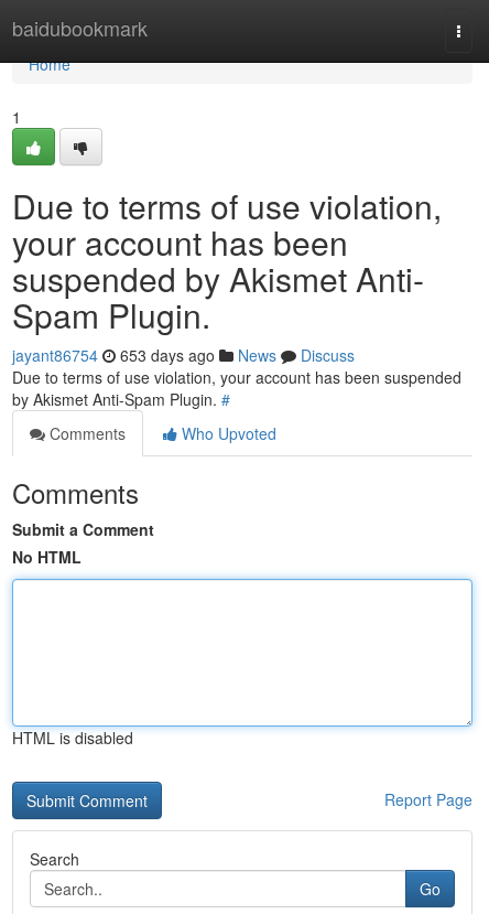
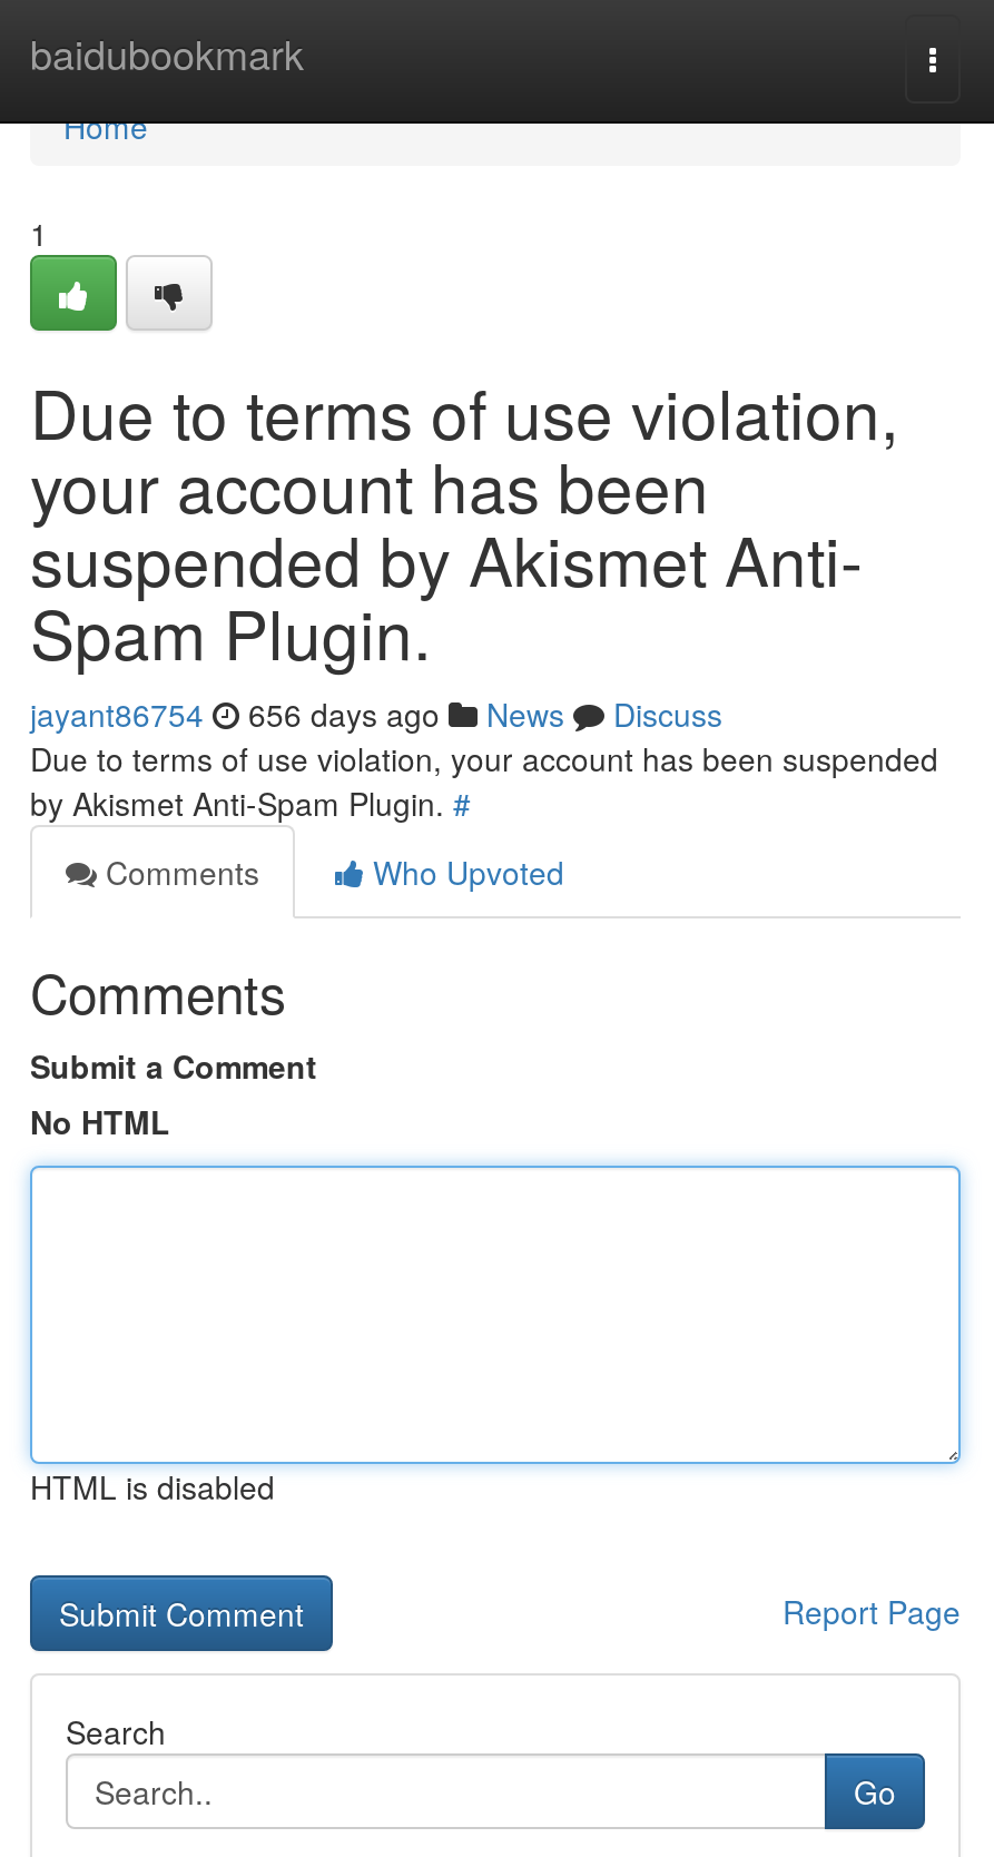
[12,344,355,366] jayant86754 653 days ago News Discuss -> [30,691,722,736] jayant86754 656 days ago News Discuss

